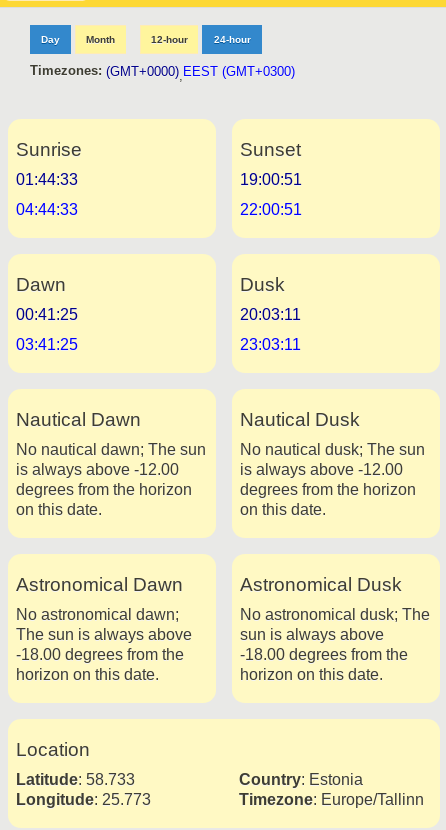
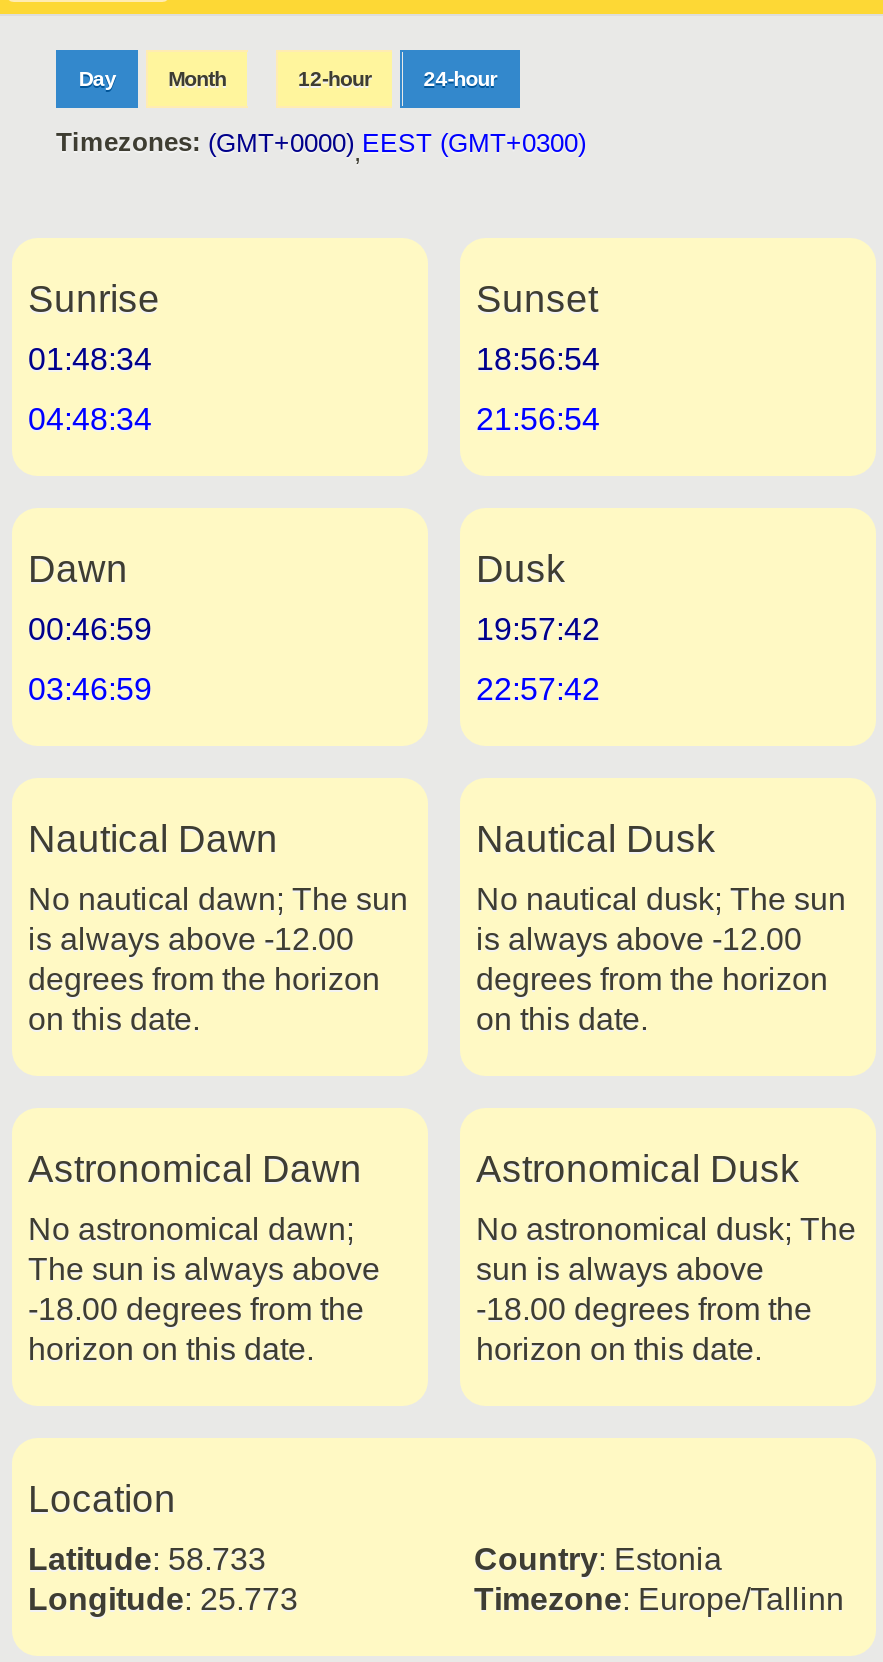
[16,171,78,188] 01:44:33 -> [28,342,152,376] 01:48:34
[240,171,302,188] 19:00:51 -> [476,342,600,376] 18:56:54
[16,201,78,218] 04:44:33 -> [28,402,152,436] 04:48:34
[240,201,302,218] 22:00:51 -> [476,402,600,436] 21:56:54
[16,306,78,323] 00:41:25 -> [28,612,152,646] 00:46:59
[240,306,301,323] 20:03:11 -> [476,612,600,646] 19:57:42
[16,336,78,353] 03:41:25 -> [28,672,152,706] 03:46:59
[240,336,301,353] 23:03:11 -> [476,672,600,706] 22:57:42

